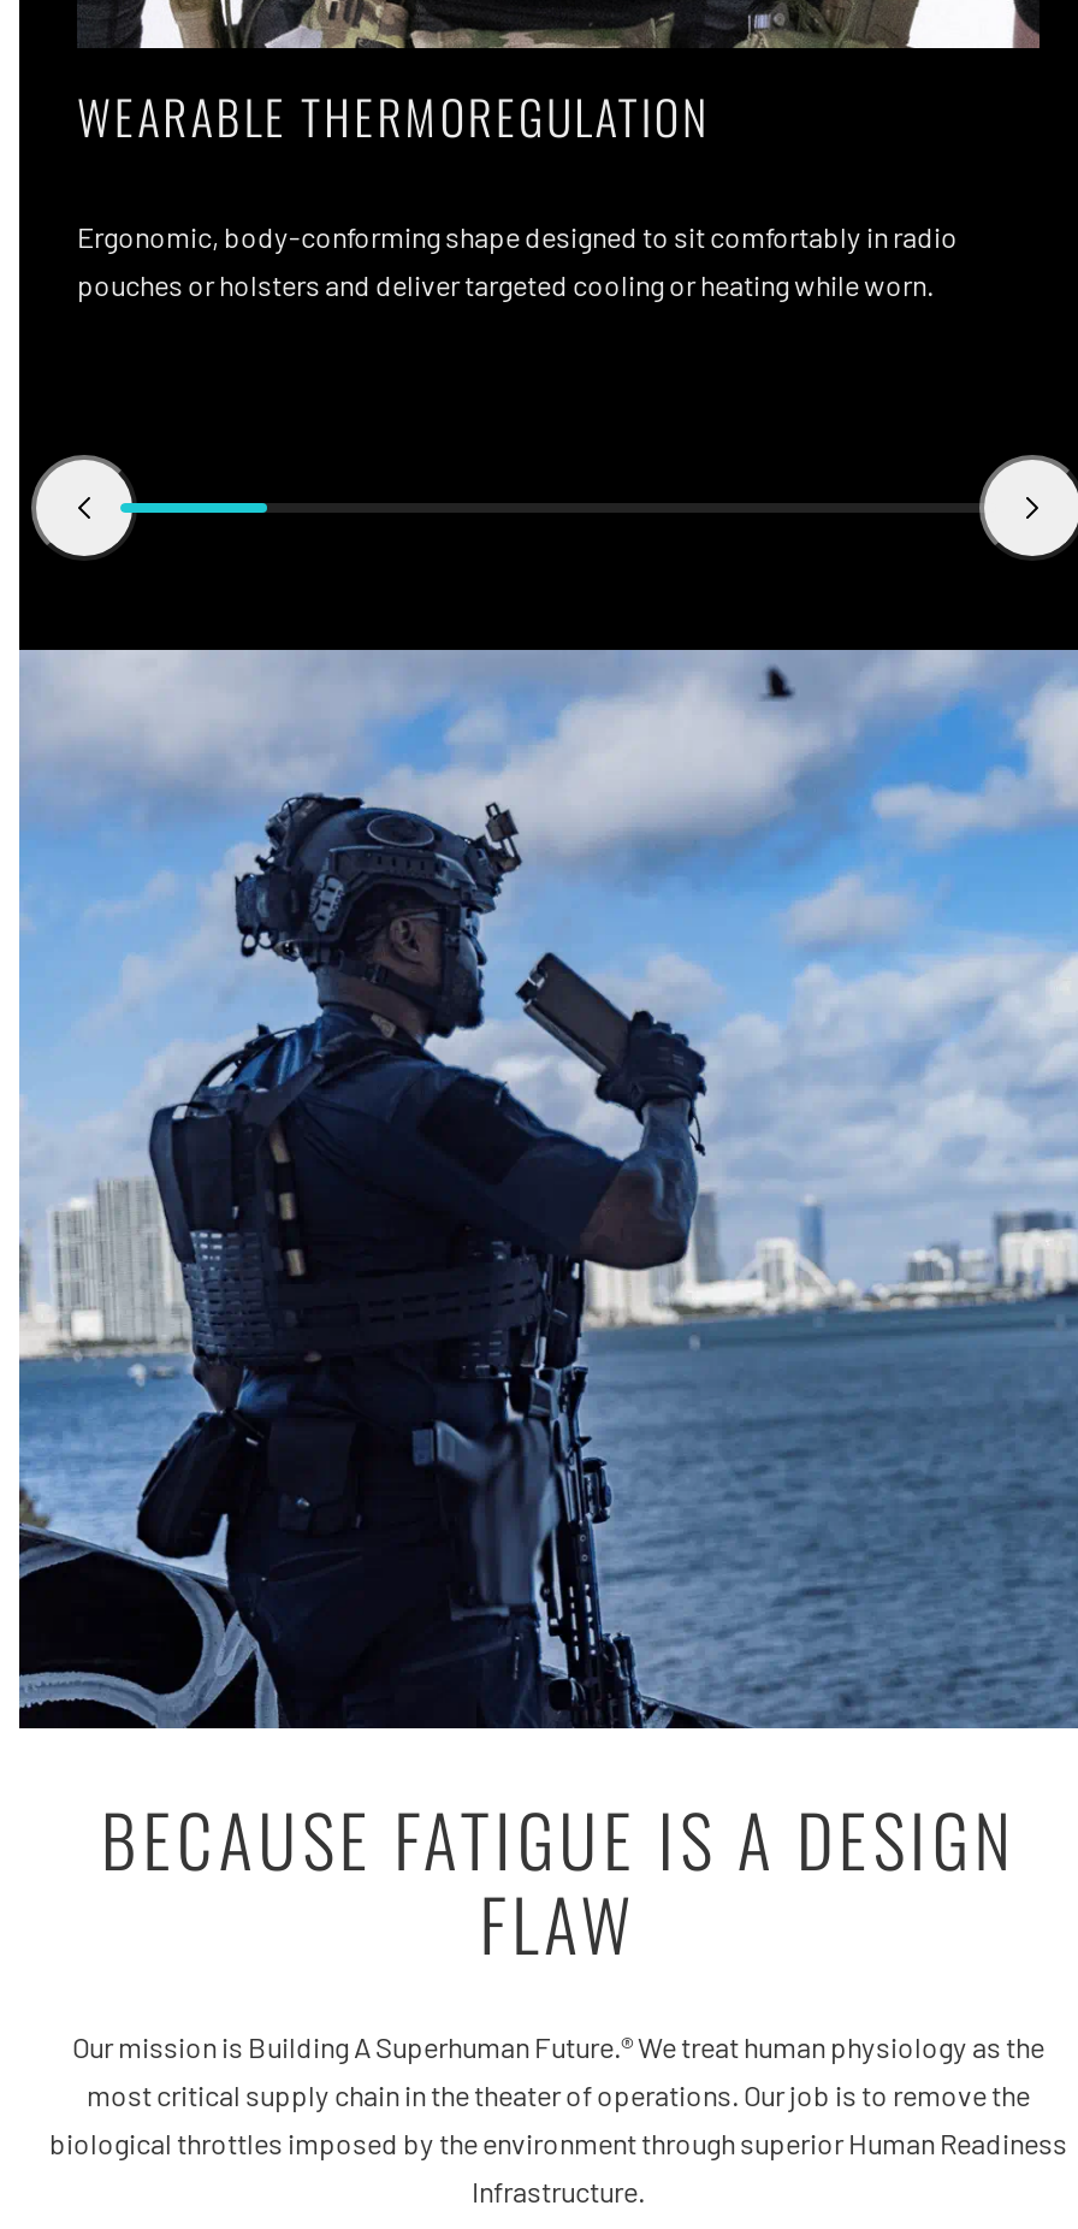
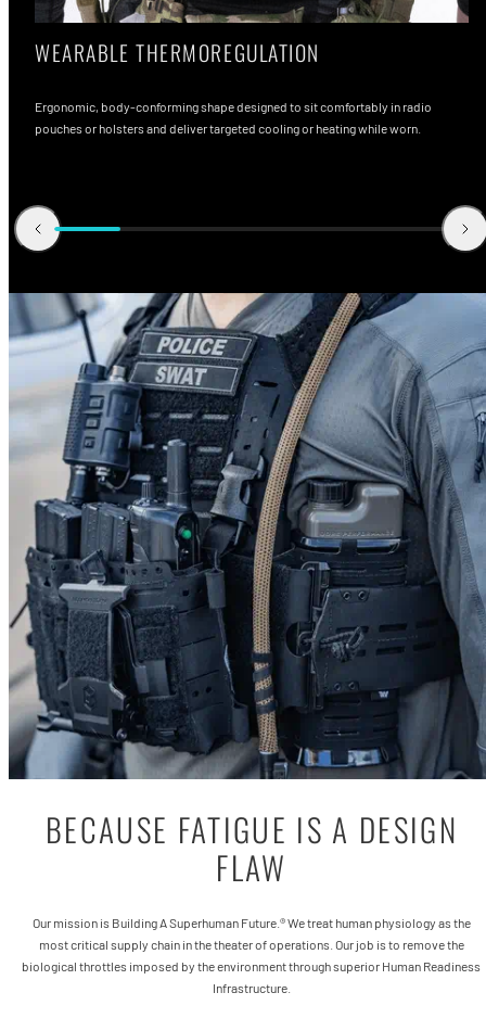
[17,648,1071,1731] [image] -> [8,293,483,780] [image]

